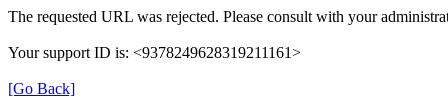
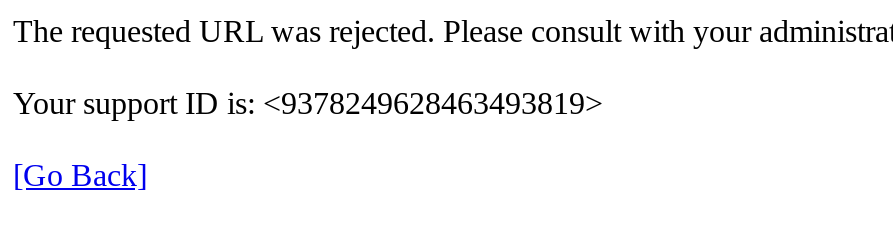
[8,44,301,61] Your support ID is: <9378249628319211161> -> [13,86,603,120] Your support ID is: <9378249628463493819>

